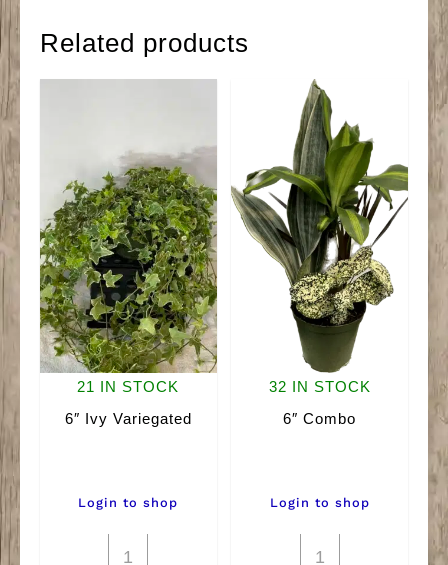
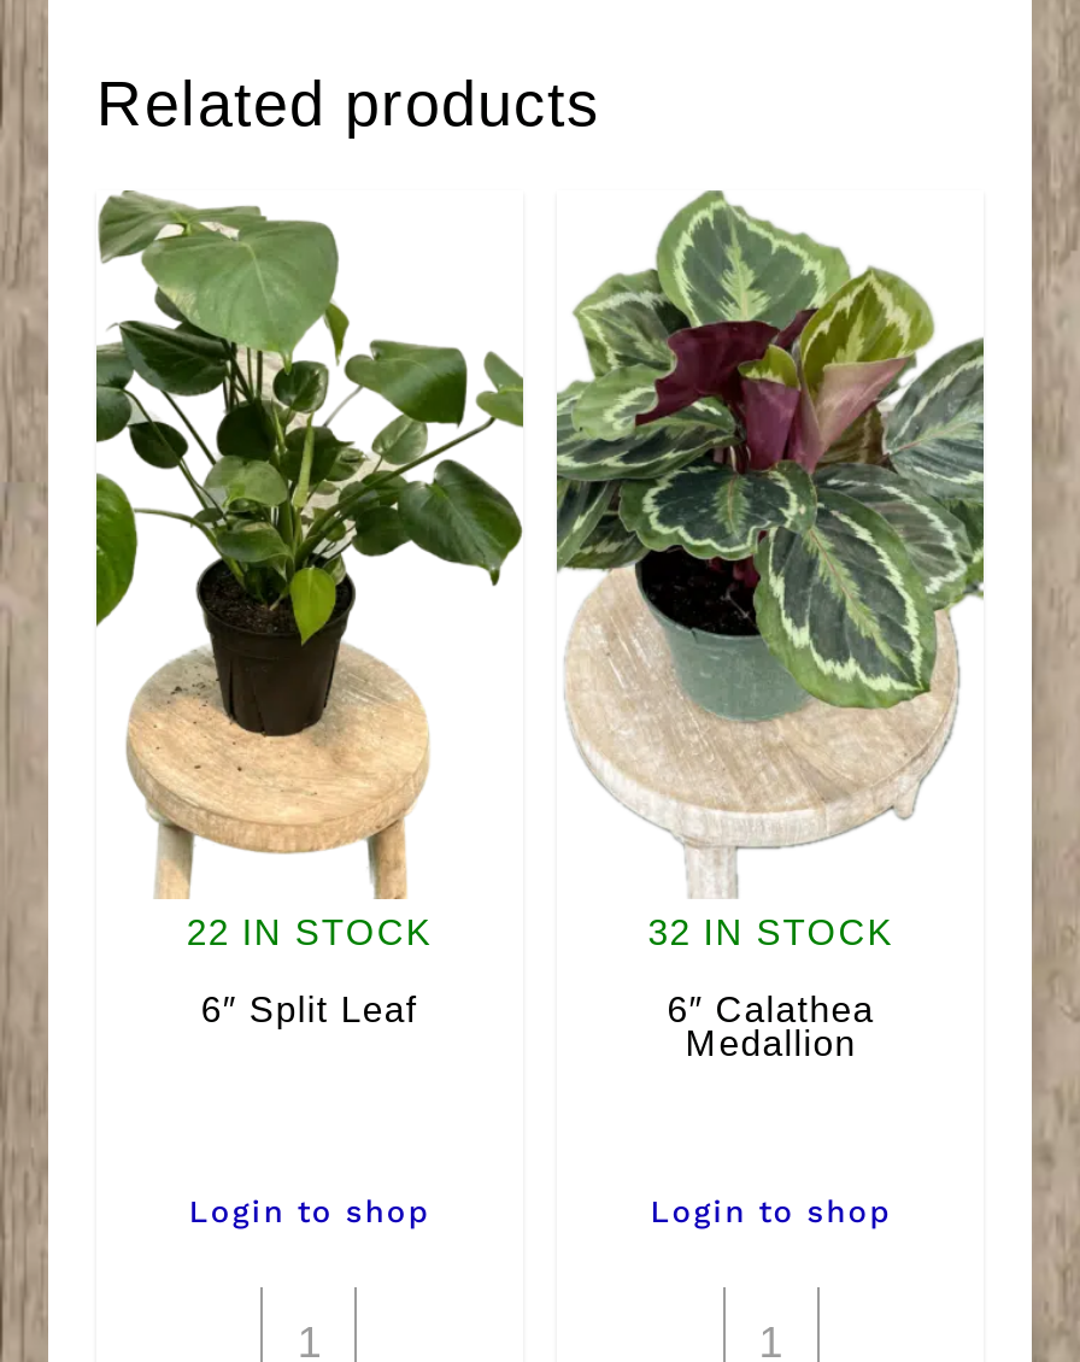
[39,79,218,395] [image] | 21 IN STOCK -> [94,190,523,952] [image] | 22 IN STOCK
[231,79,408,427] [image] | 6″ Combo -> [554,188,986,1063] [image] | 6″ Calathea | Medallion
[65,410,192,427] 6″ Ivy Variegated -> [201,988,418,1029] 6″ Split Leaf

